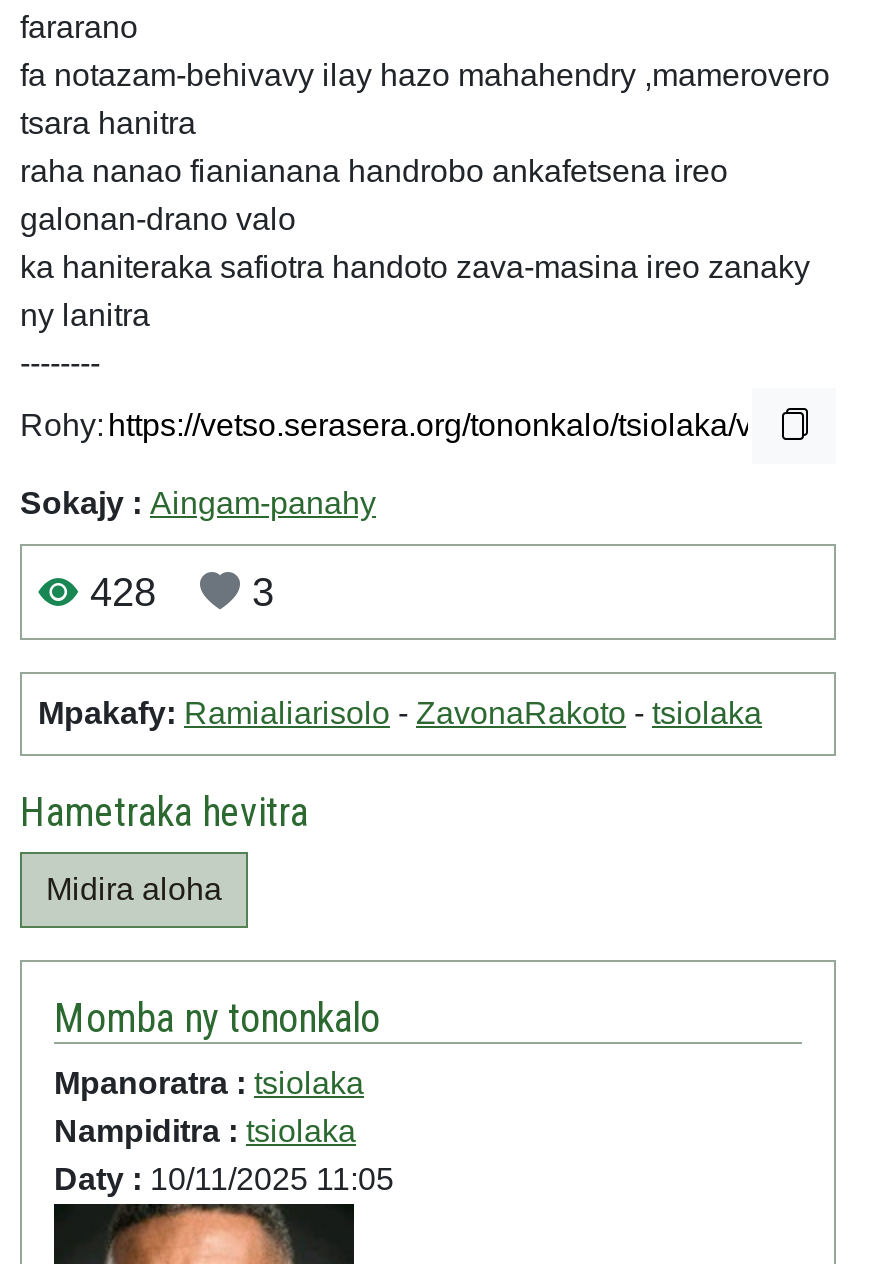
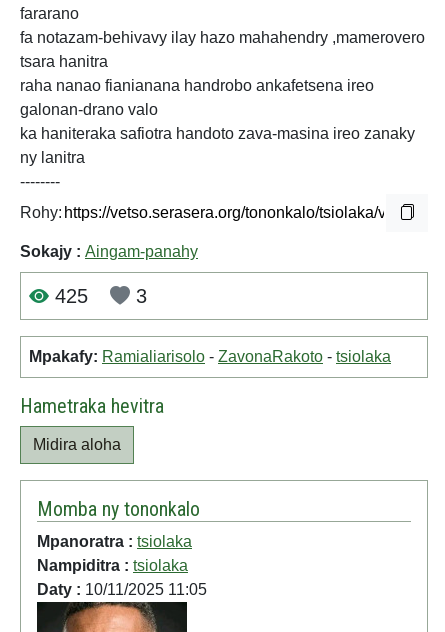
[78,571,274,615] 428 3 -> [49,285,147,307] 425 3

